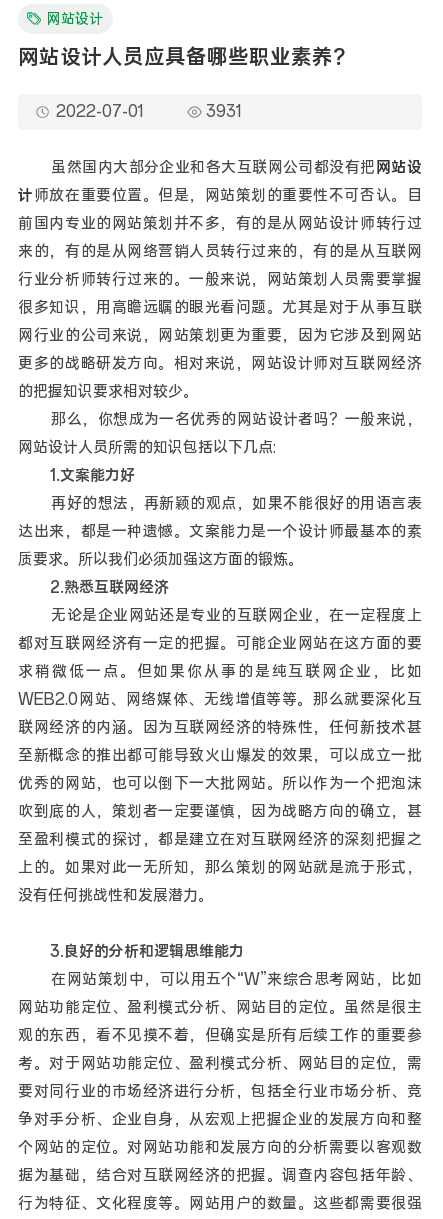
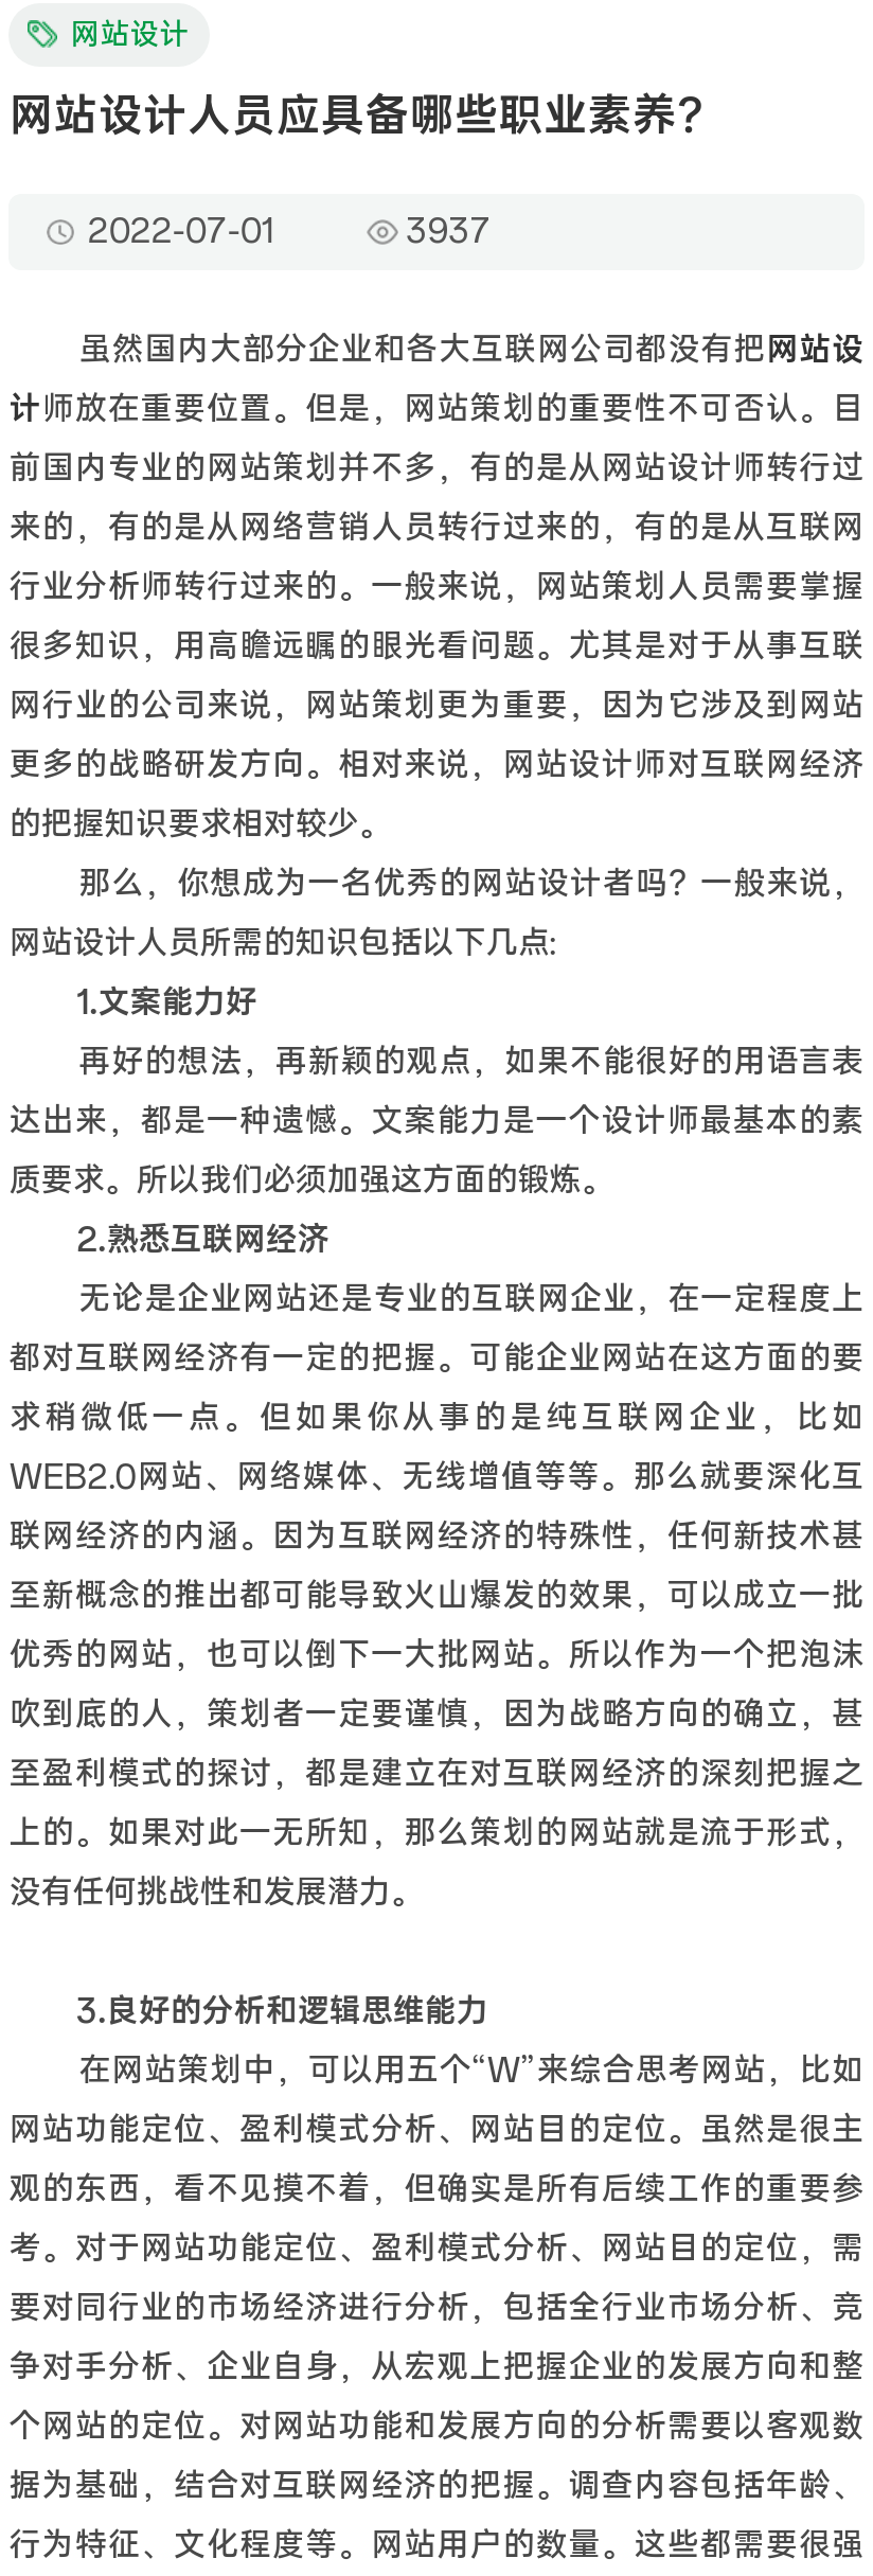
[206,102,242,121] 3931 -> [407,211,492,252] 3937

